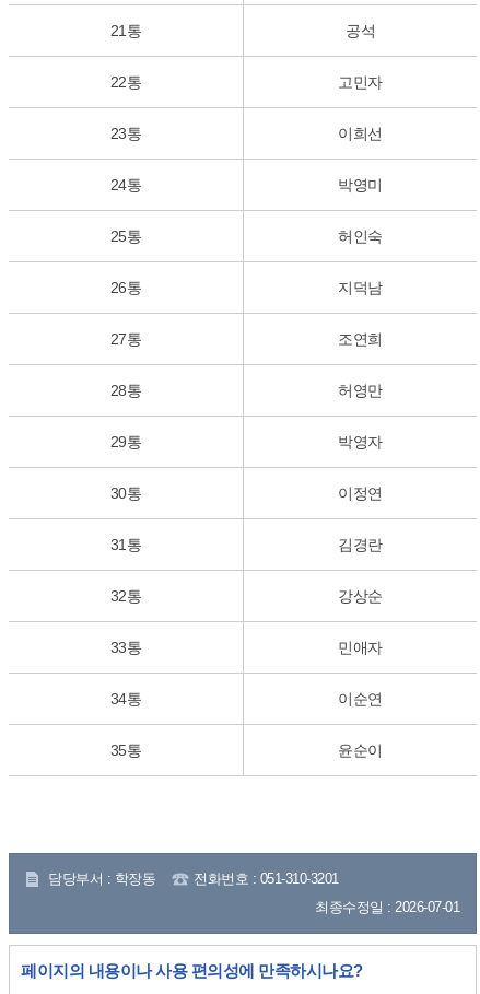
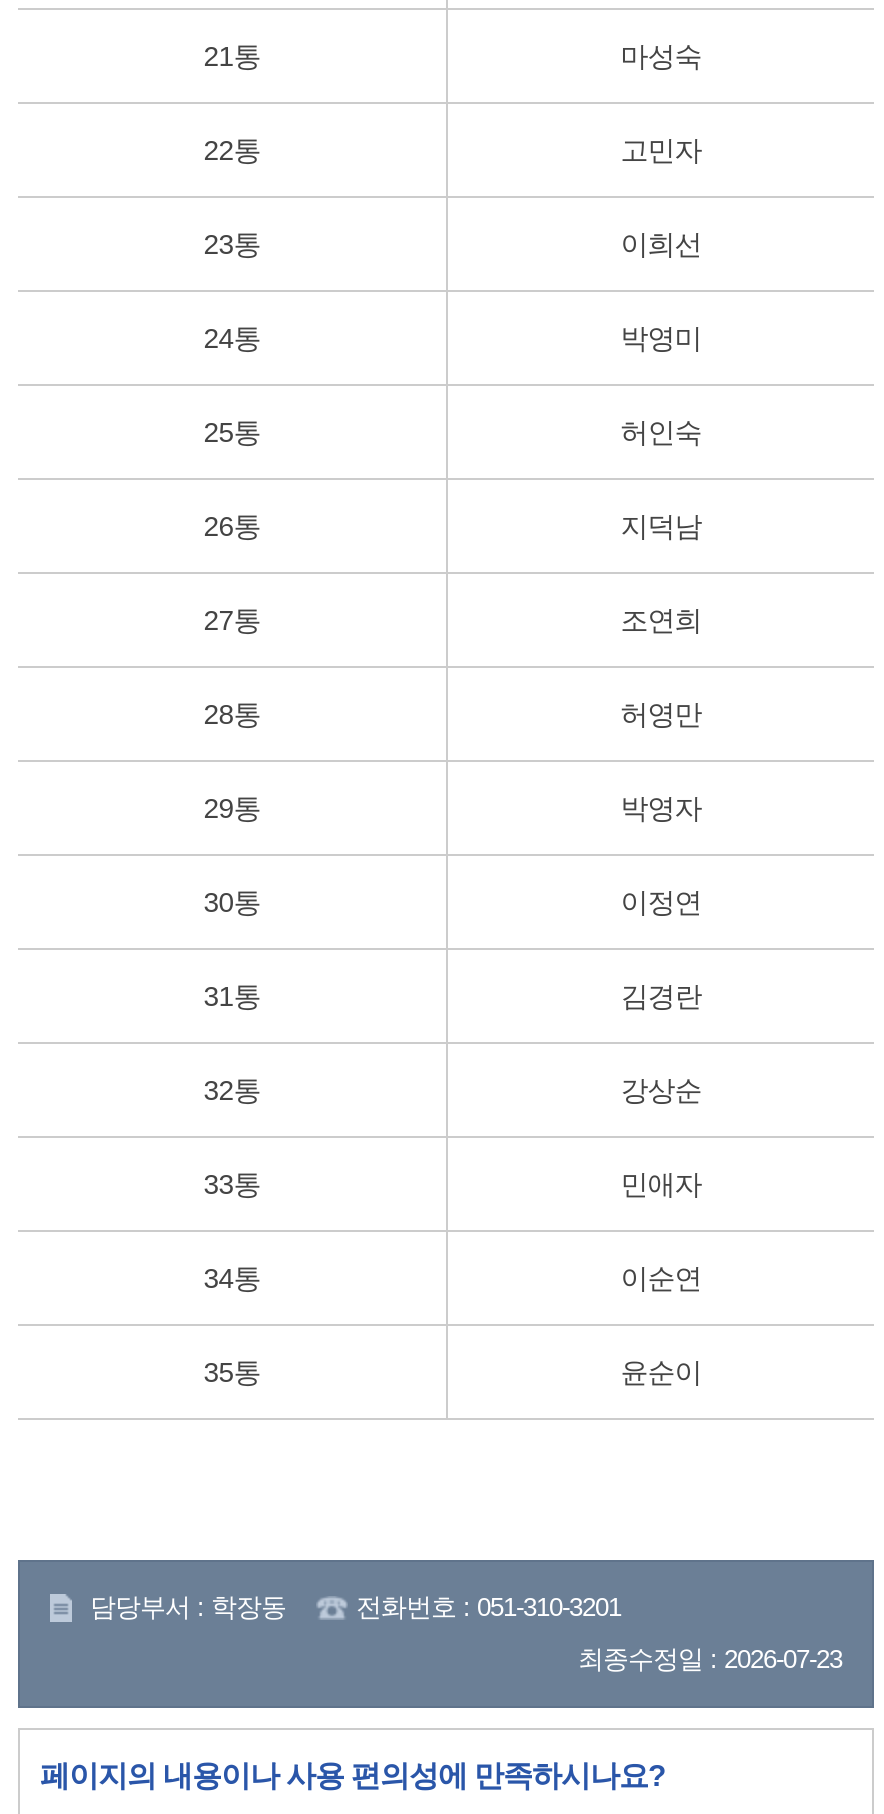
[346,22,375,39] 공석 -> [620,40,702,72] 마성숙
[315,899,459,915] 최종수정일 : 2026-07-01 -> [578,1644,842,1674] 최종수정일 : 2026-07-23

